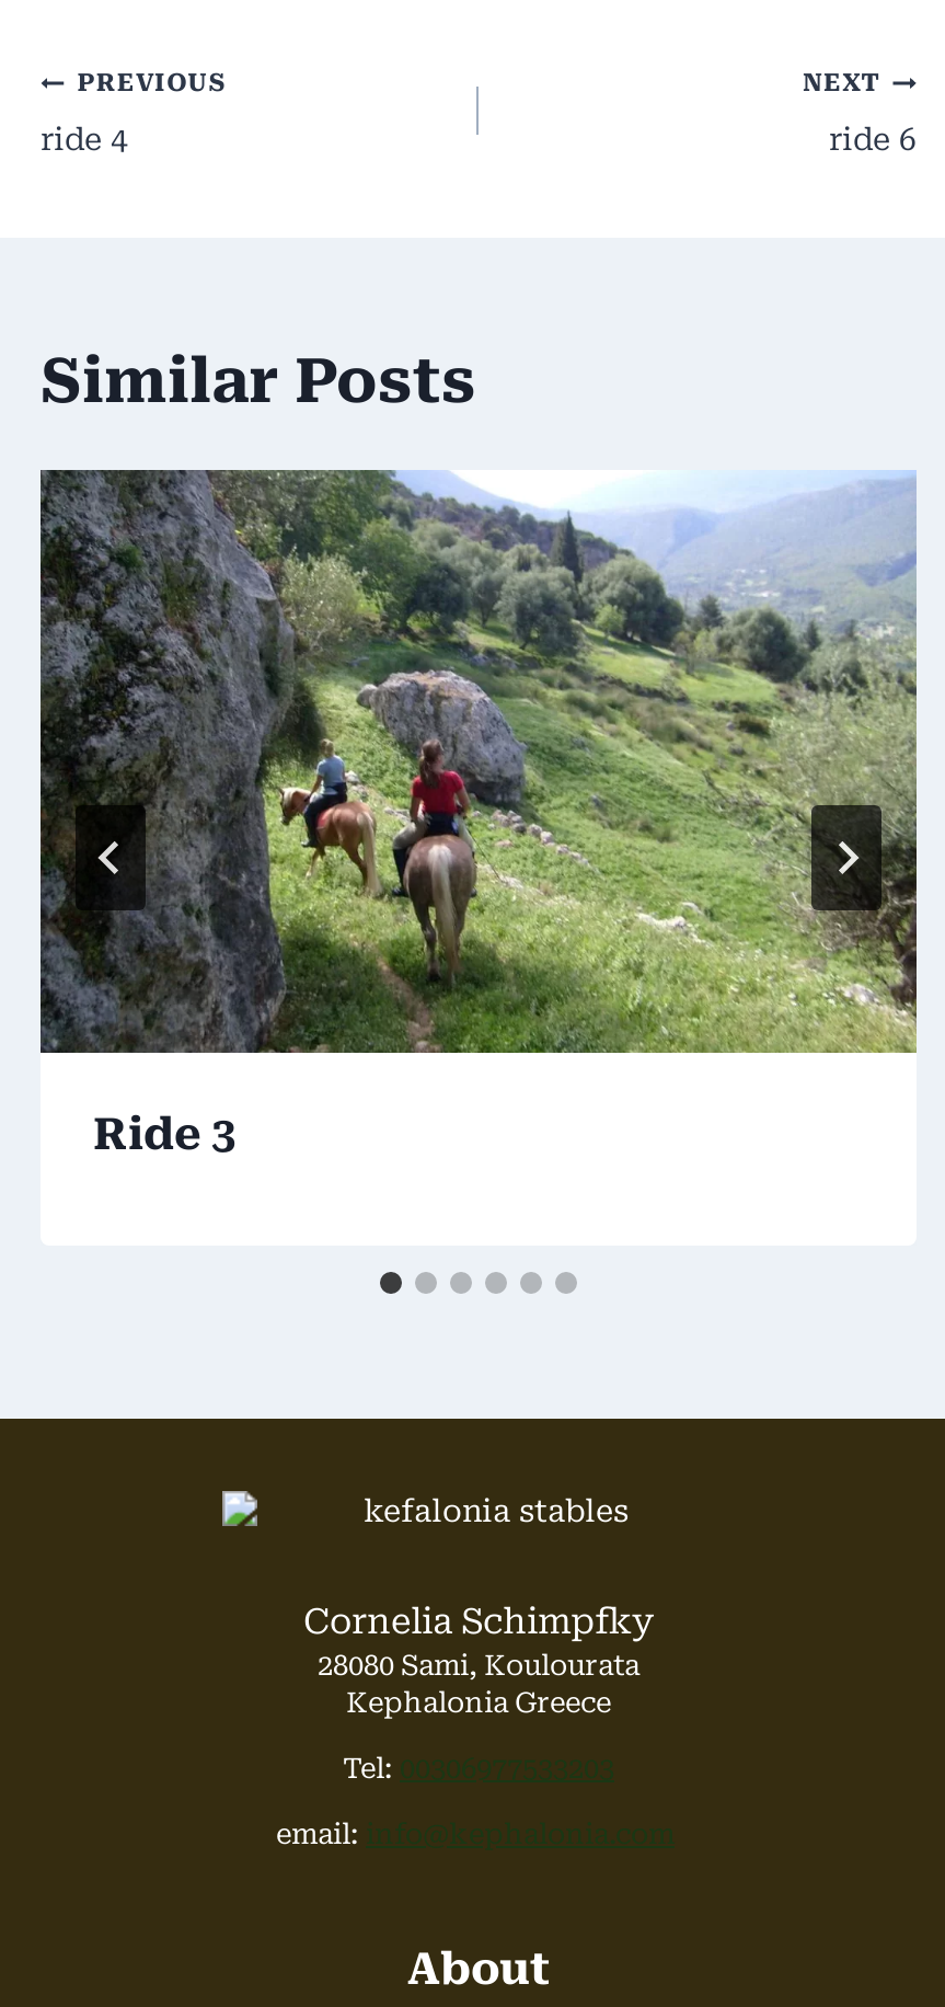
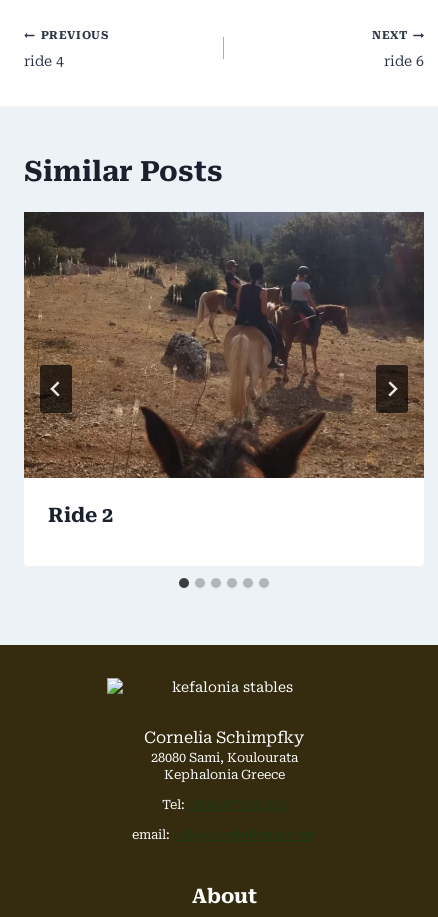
[38,470,919,1161] [image] | Ride 3 -> [23,211,425,527] [image] | Ride 2

